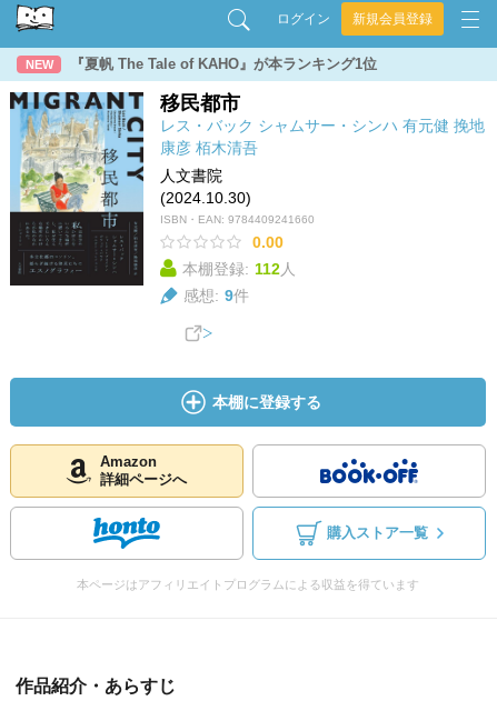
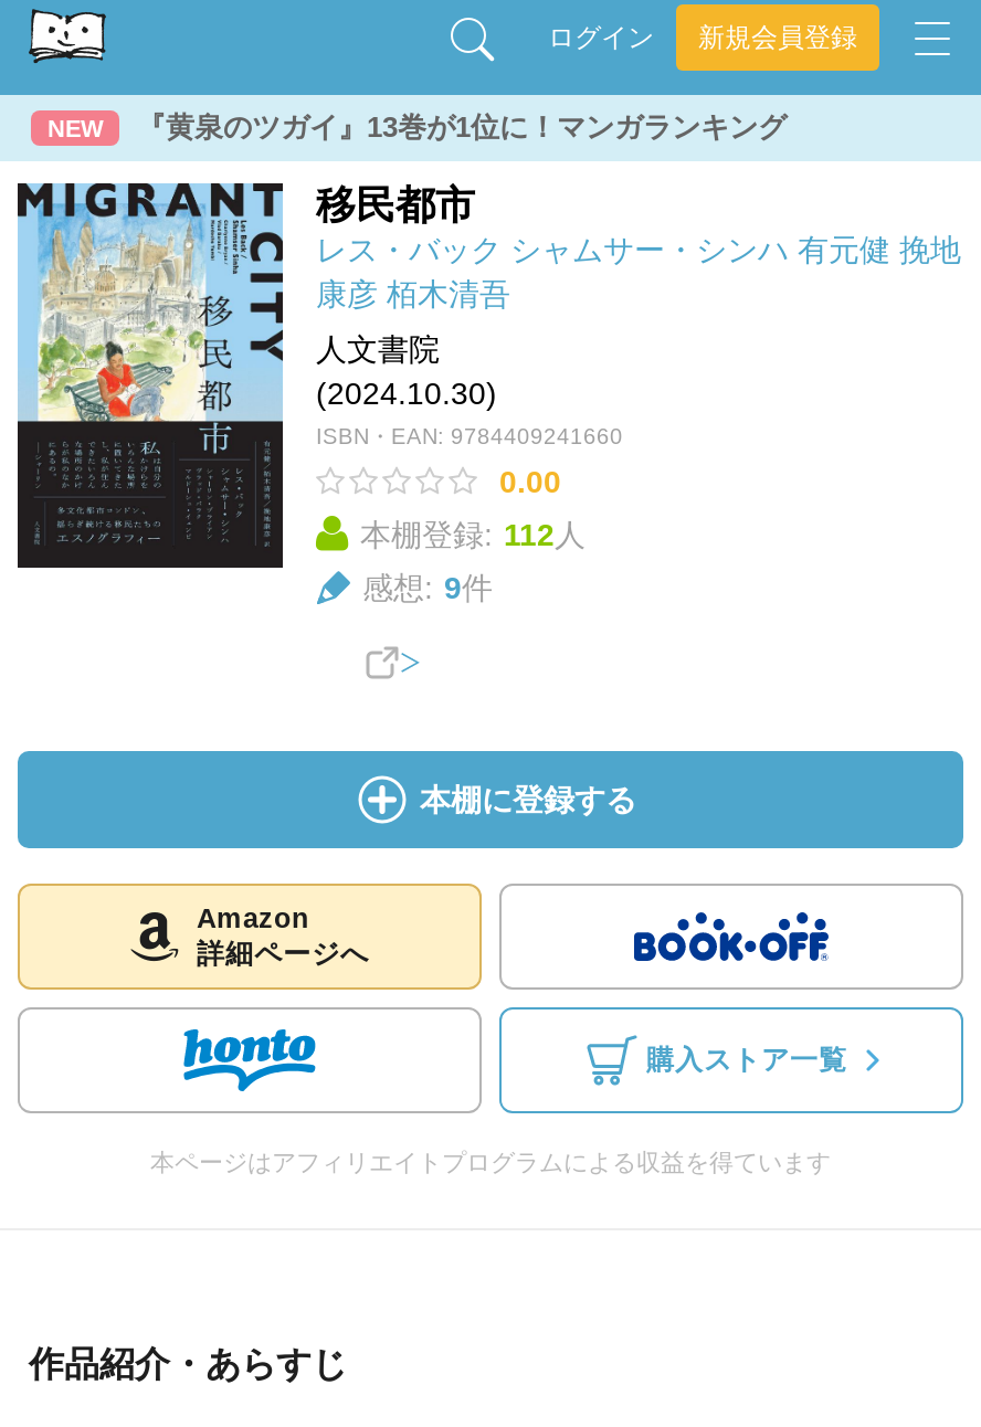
[70,56,377,72] 『夏帆 The Tale of KAHO』が本ランキング1位 -> [137,110,787,144] 『黄泉のツガイ』13巻が1位に！マンガランキング

